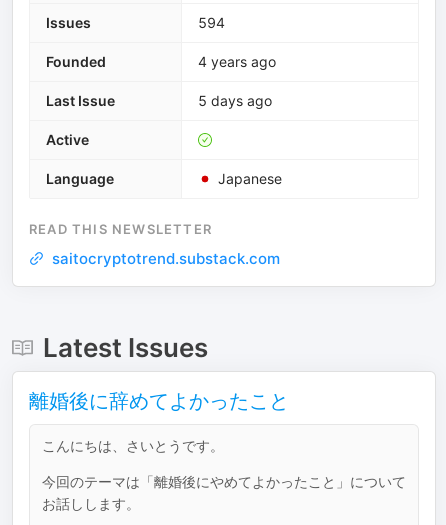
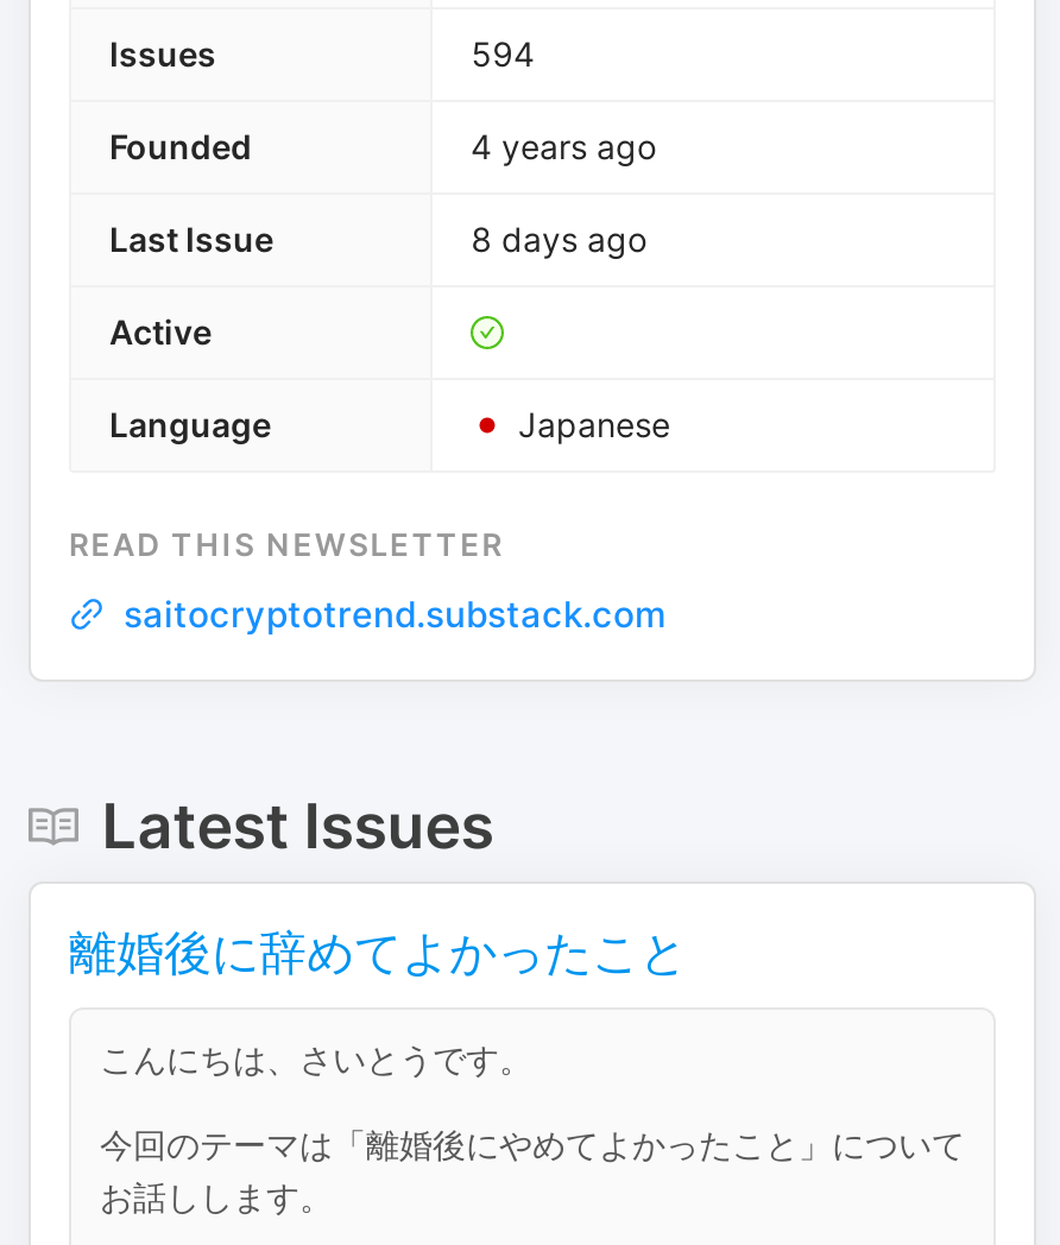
[198,92,272,109] 5 days ago -> [471,219,646,259] 8 days ago

